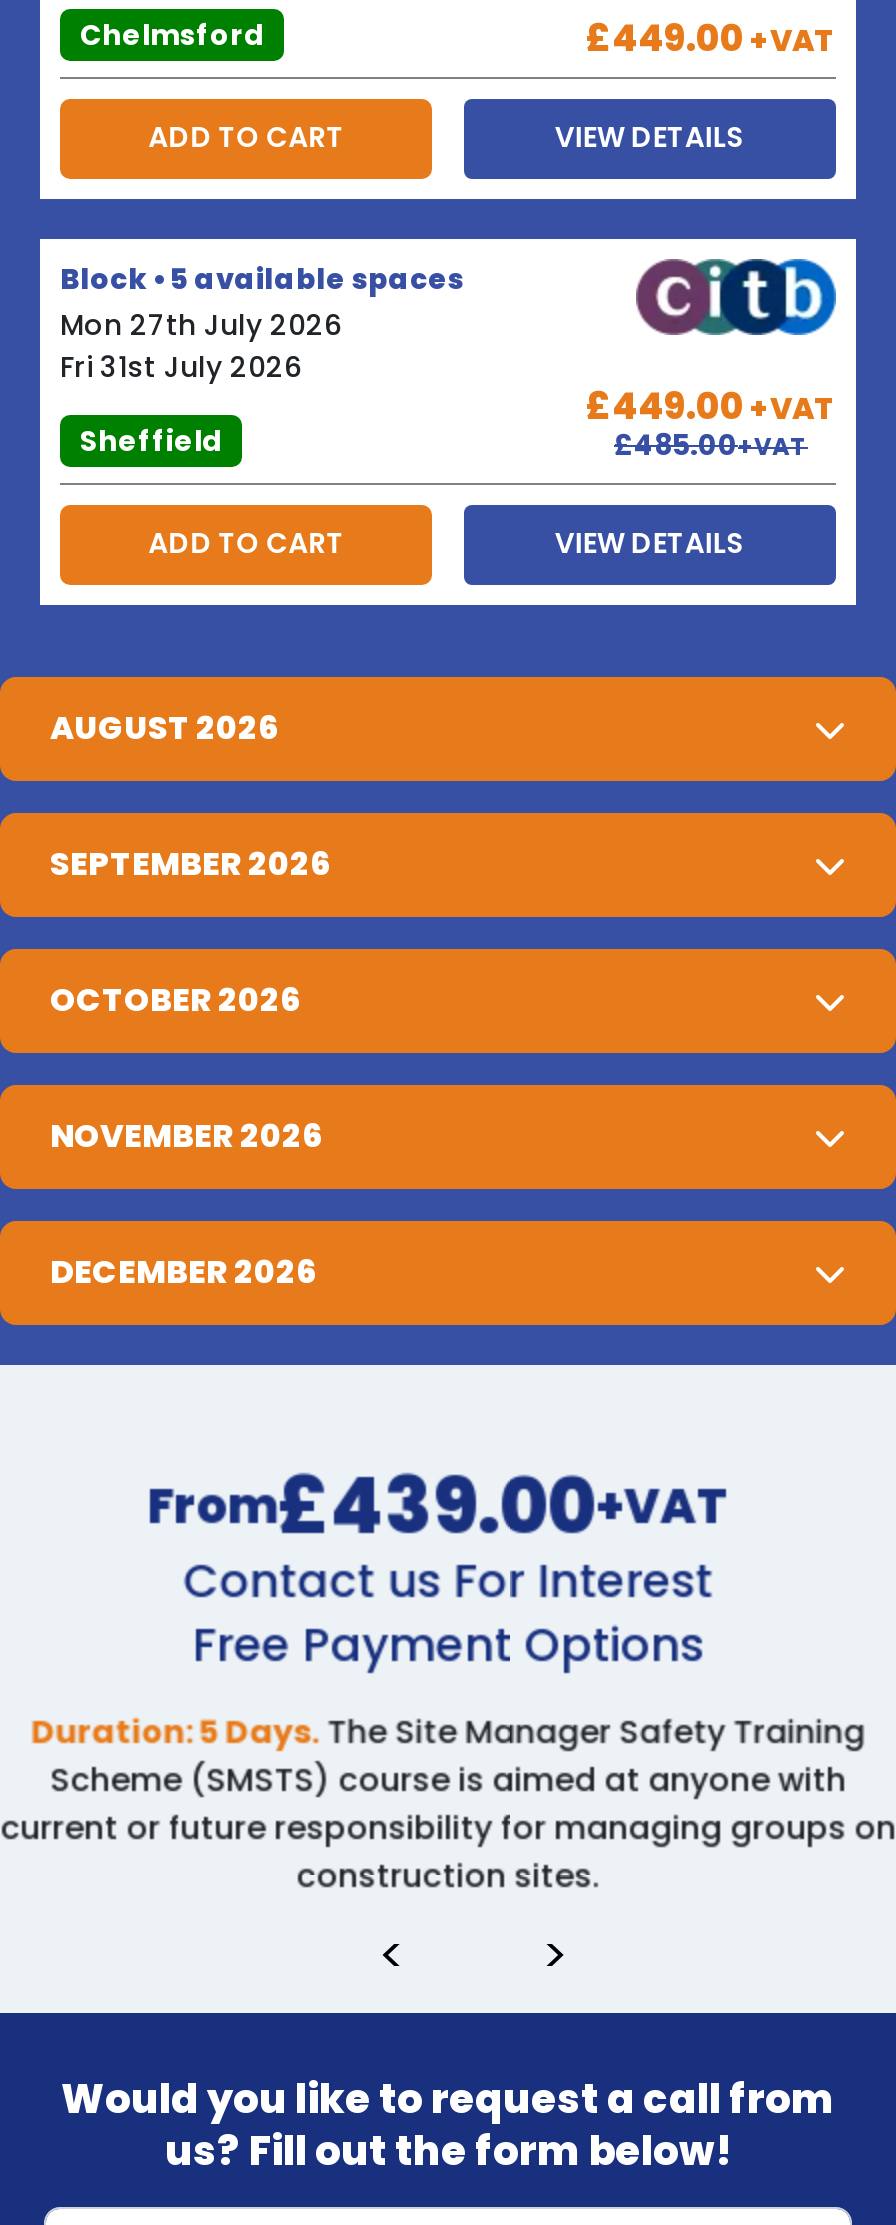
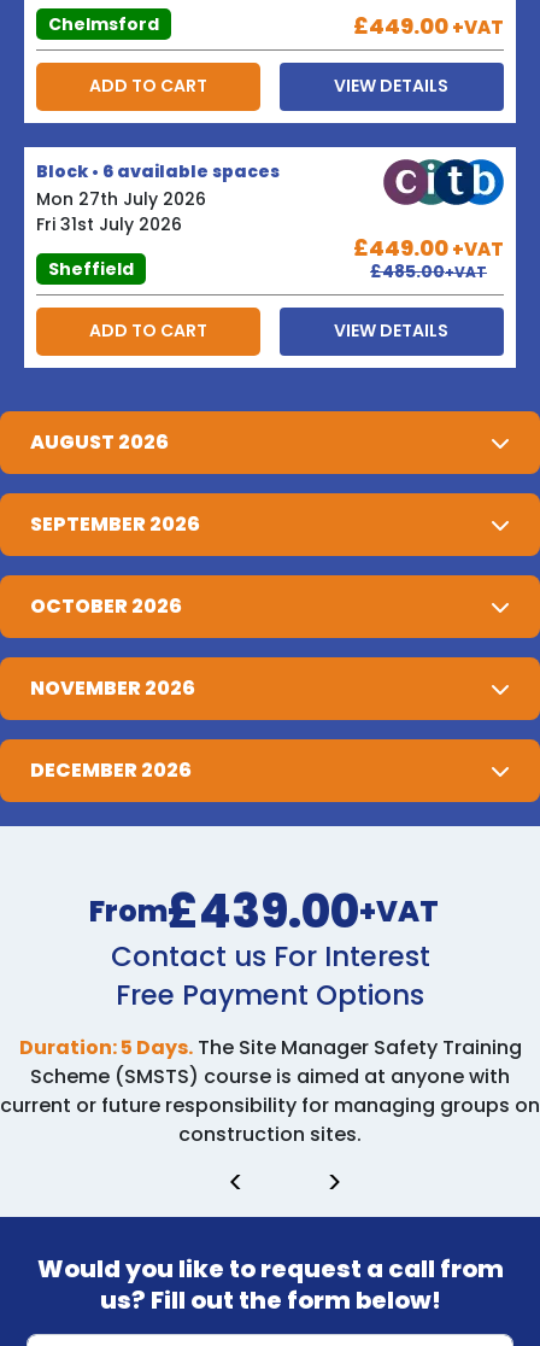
[60,258,464,298] Block • 5 available spaces -> [36,159,280,183] Block • 6 available spaces

